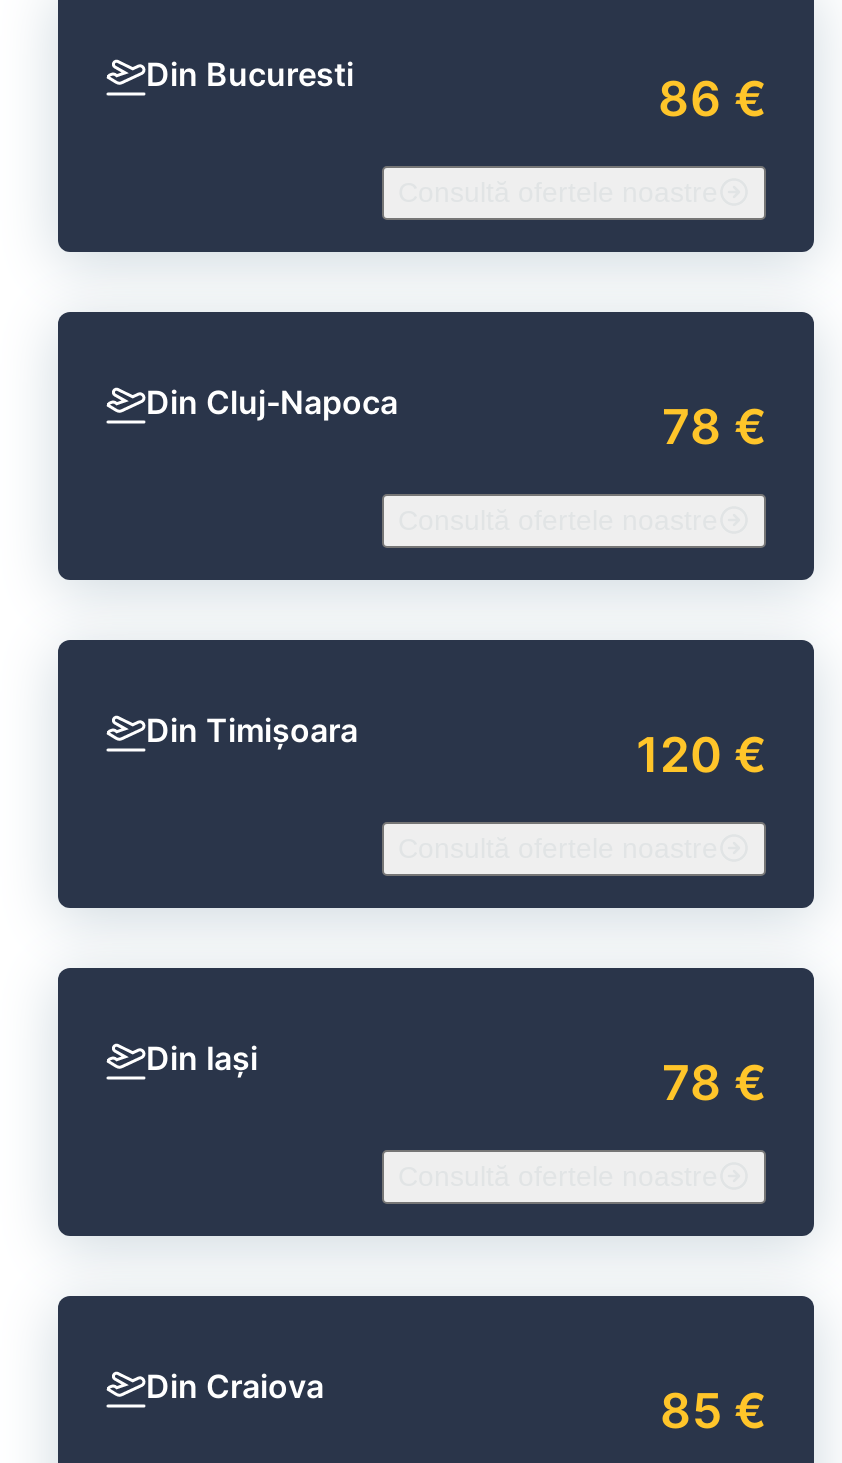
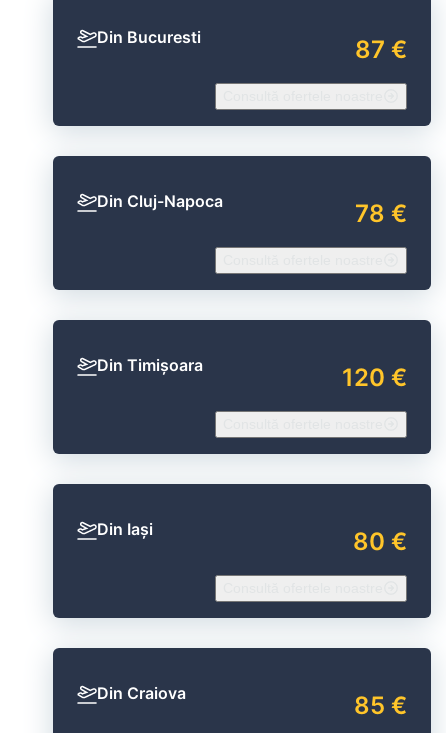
[658,69,766,127] 86 € -> [355,34,407,63] 87 €
[662,1053,766,1111] 78 € -> [353,526,407,555] 80 €

